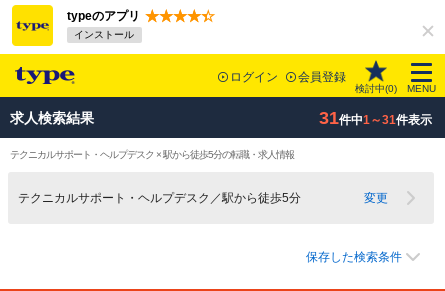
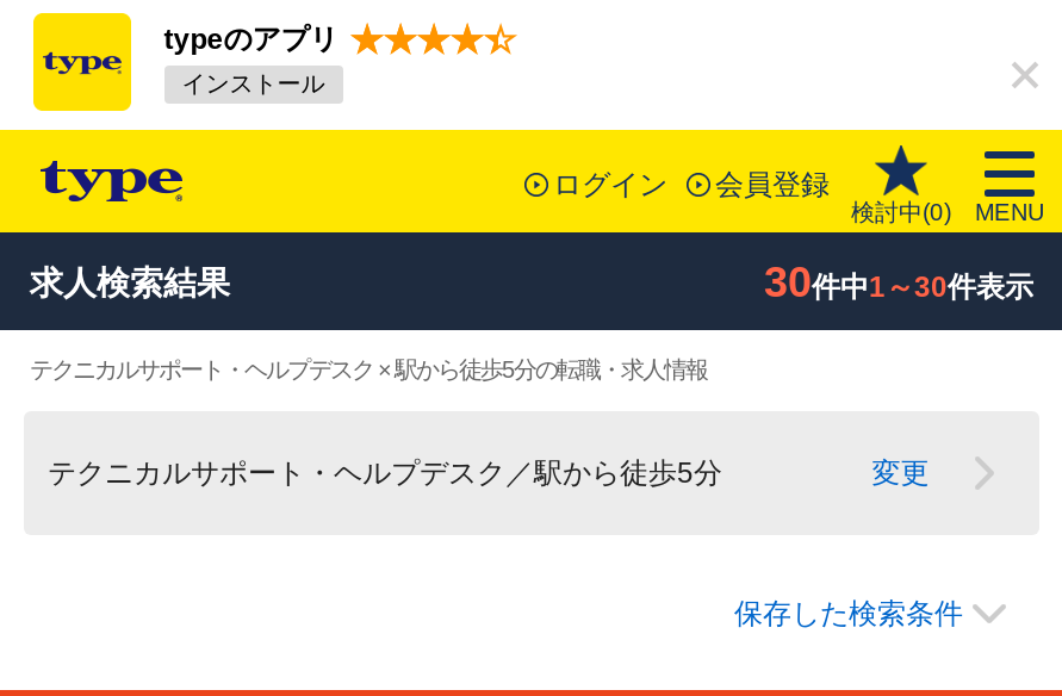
[318,108,431,128] 31件中1～31件表示 -> [764,259,1033,306] 30件中1～30件表示

